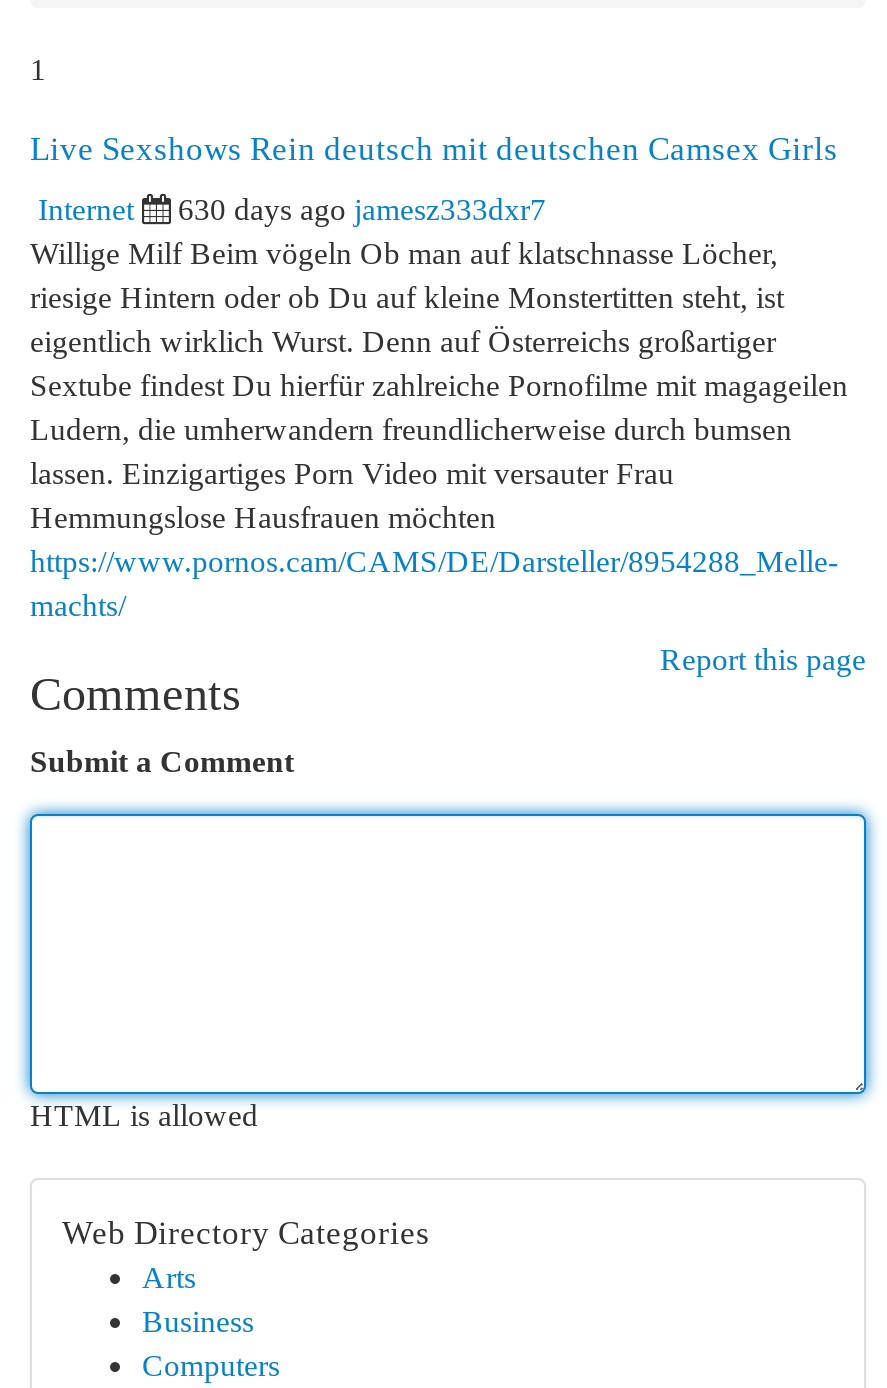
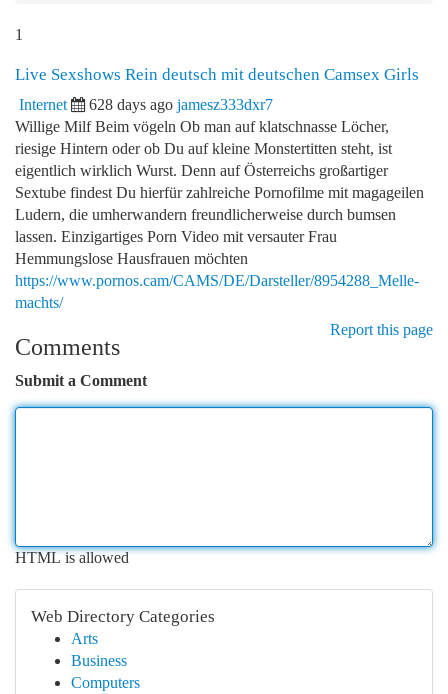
[178,192,546,226] 630 days ago jamesz333dxr7 -> [89,96,273,113] 628 days ago jamesz333dxr7

